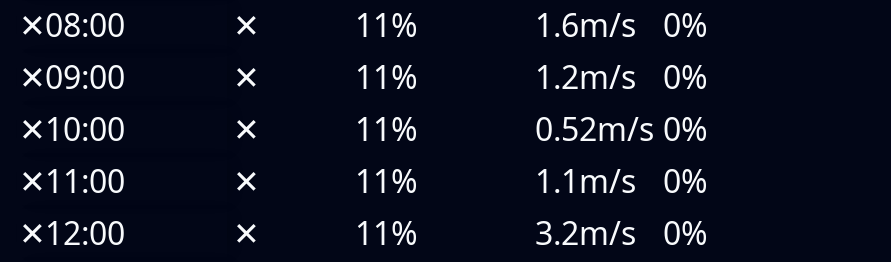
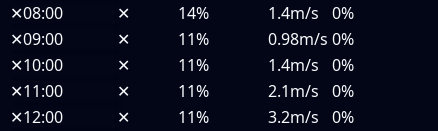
[355,4,707,48] 11% | 1.6m/s 0% -> [178,2,354,24] 14% | 1.4m/s 0%
[535,56,707,100] 1.2m/s 0% -> [268,28,354,50] 0.98m/s 0%
[535,108,707,152] 0.52m/s 0% -> [268,54,354,76] 1.4m/s 0%
[535,160,707,204] 1.1m/s 0% -> [268,80,354,102] 2.1m/s 0%

